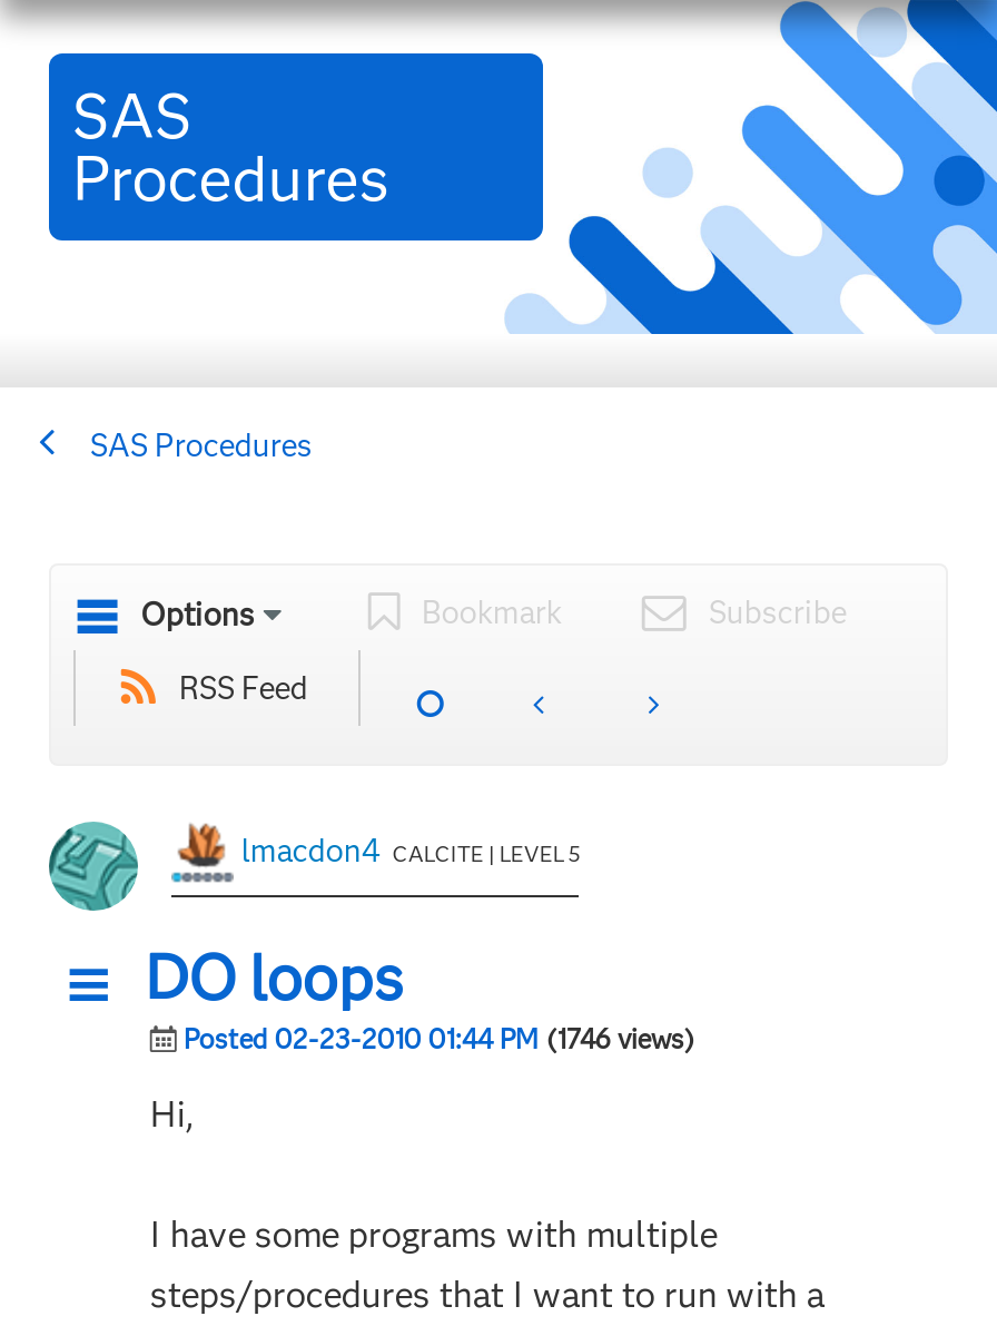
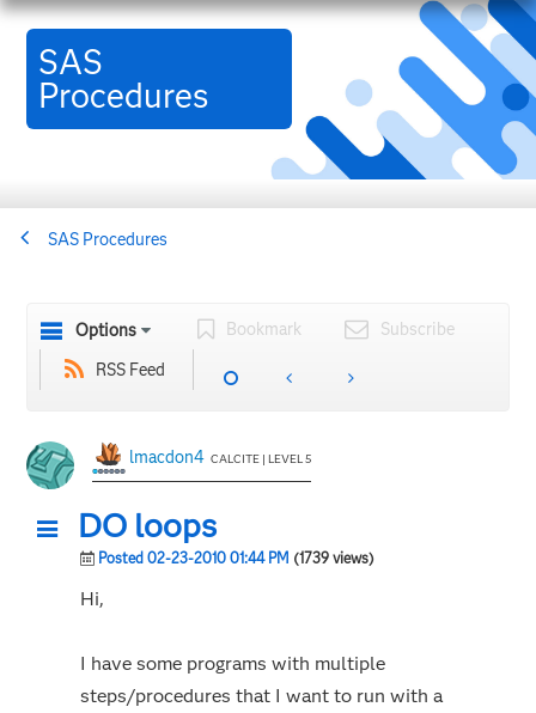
[183,1021,695,1054] Posted 02-23-2010 01:44 PM (1746 views) -> [99,549,375,566] Posted 02-23-2010 01:44 PM (1739 views)

